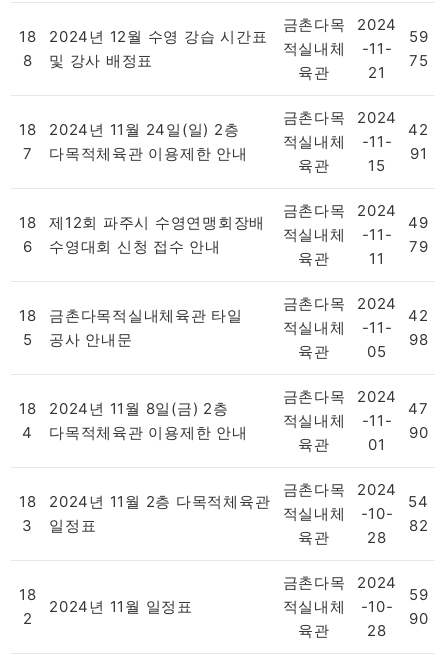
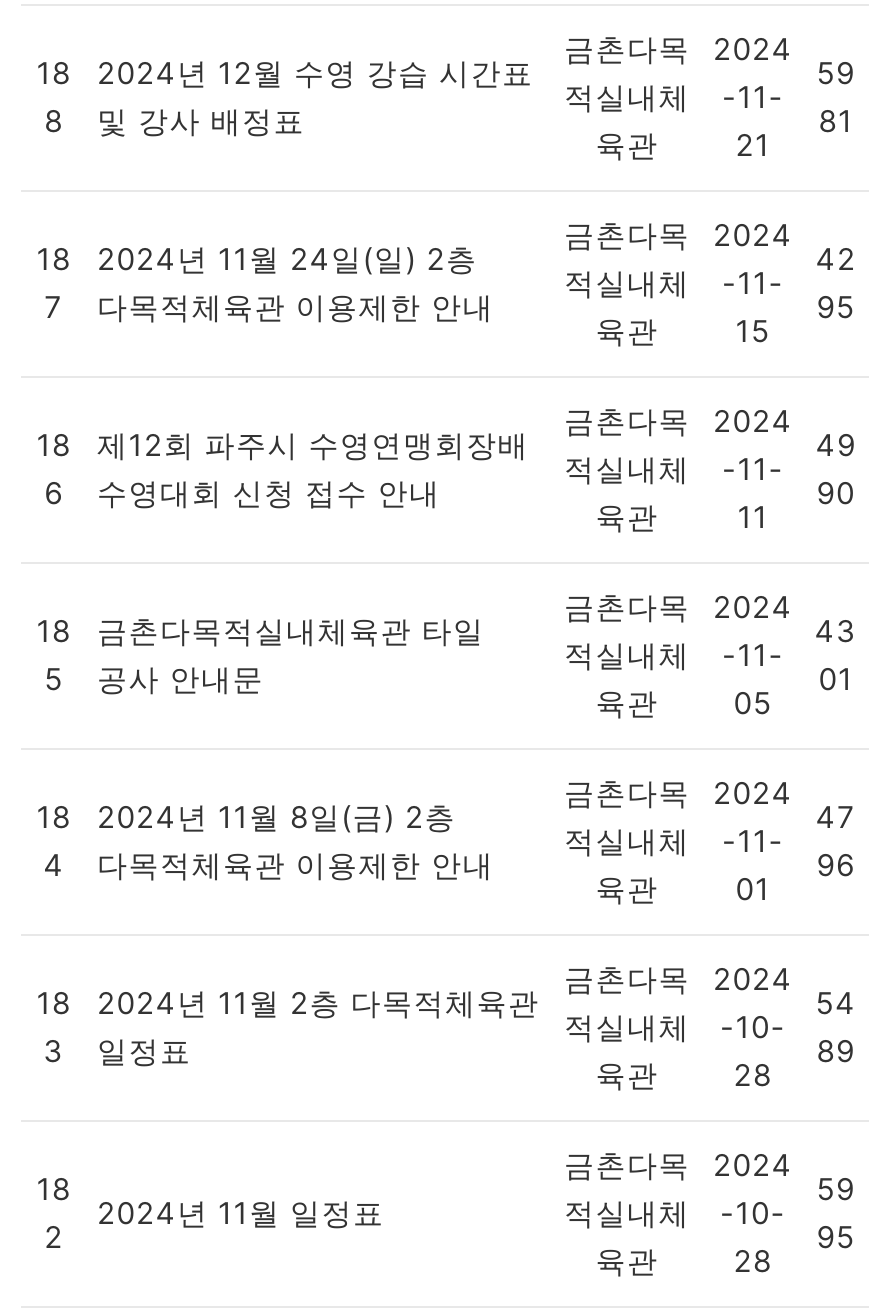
[409,51,428,70] 75 -> [819,102,853,140] 81
[410,144,427,163] 91 -> [817,288,855,326] 95
[409,237,428,256] 79 -> [817,474,855,512] 90
[408,306,429,325] 42 -> [815,612,857,650] 43
[409,330,428,349] 98 -> [819,660,853,698] 01
[409,423,428,442] 90 -> [817,846,855,884] 96
[409,516,428,535] 82 -> [817,1032,855,1070] 89
[409,609,428,628] 90 -> [817,1218,855,1256] 95

